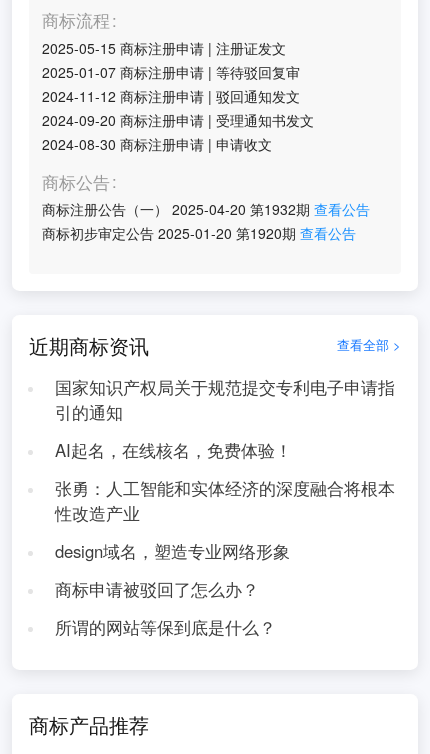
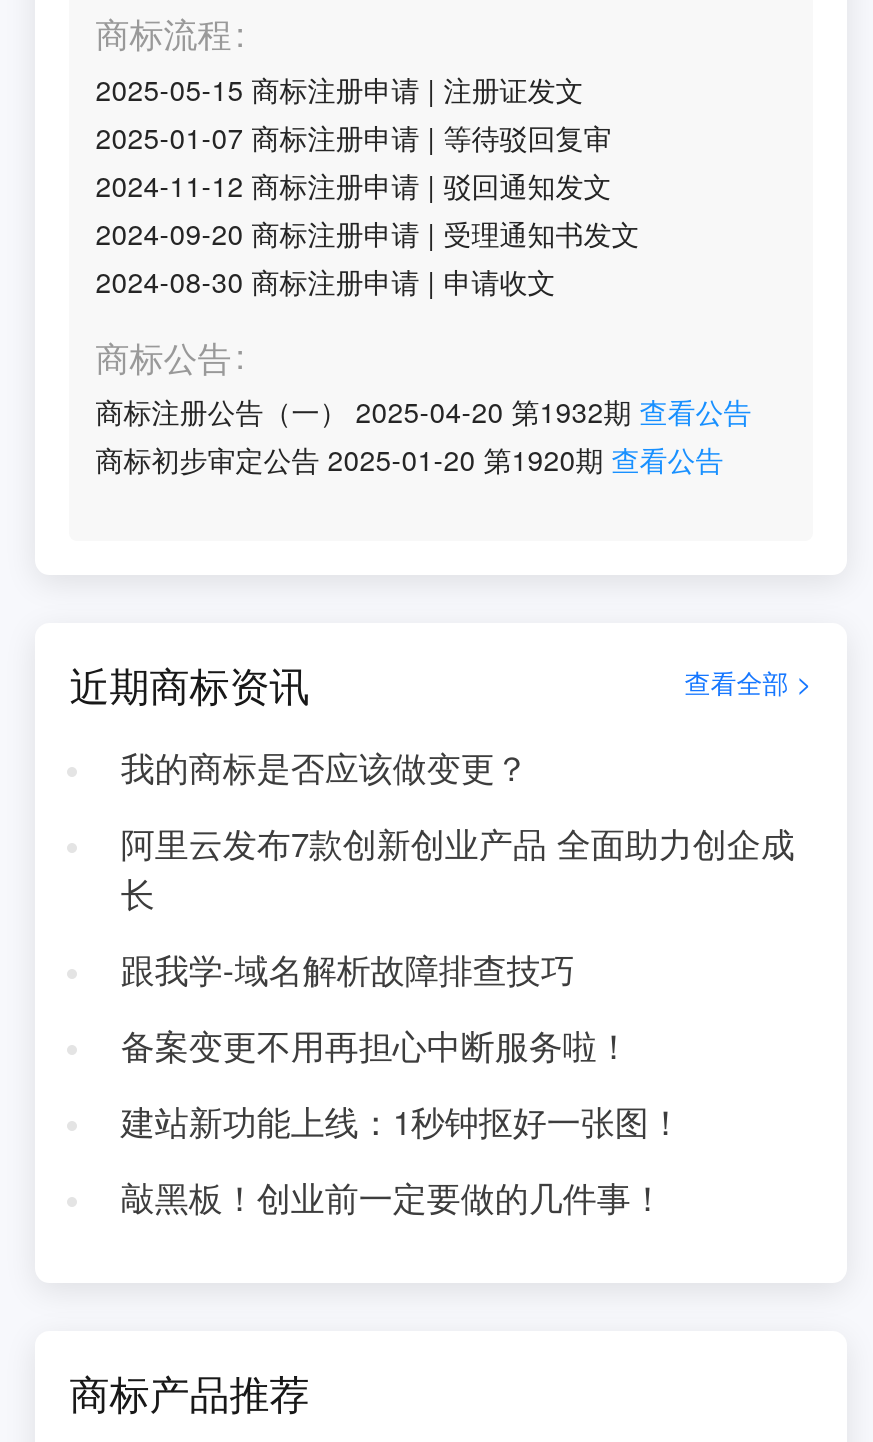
[55,375,395,424] 国家知识产权局关于规范提交专利电子申请指 | 引的通知 -> [121,743,529,791] 我的商标是否应该做变更？
[55,438,292,462] AI起名，在线核名，免费体验！ -> [121,819,795,917] 阿里云发布7款创新创业产品 全面助力创企成 | 长
[55,476,395,525] 张勇：人工智能和实体经济的深度融合将根本 | 性改造产业 -> [121,945,575,993] 跟我学-域名解析故障排查技巧
[55,539,290,563] design域名，塑造专业网络形象 -> [121,1021,631,1069] 备案变更不用再担心中断服务啦！
[55,577,259,601] 商标申请被驳回了怎么办？ -> [121,1097,683,1145] 建站新功能上线：1秒钟抠好一张图！
[55,615,276,639] 所谓的网站等保到底是什么？ -> [121,1173,665,1221] 敲黑板！创业前一定要做的几件事！

